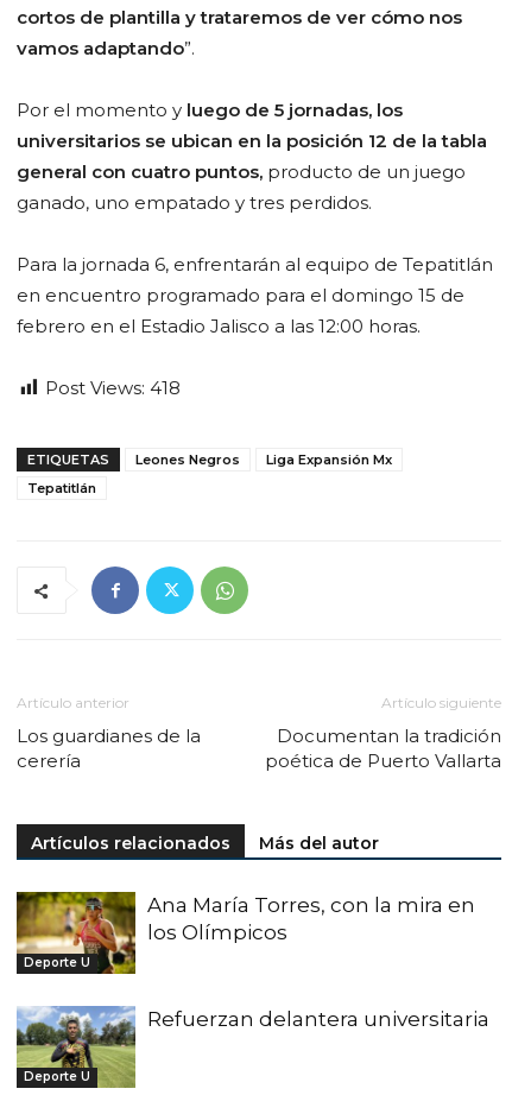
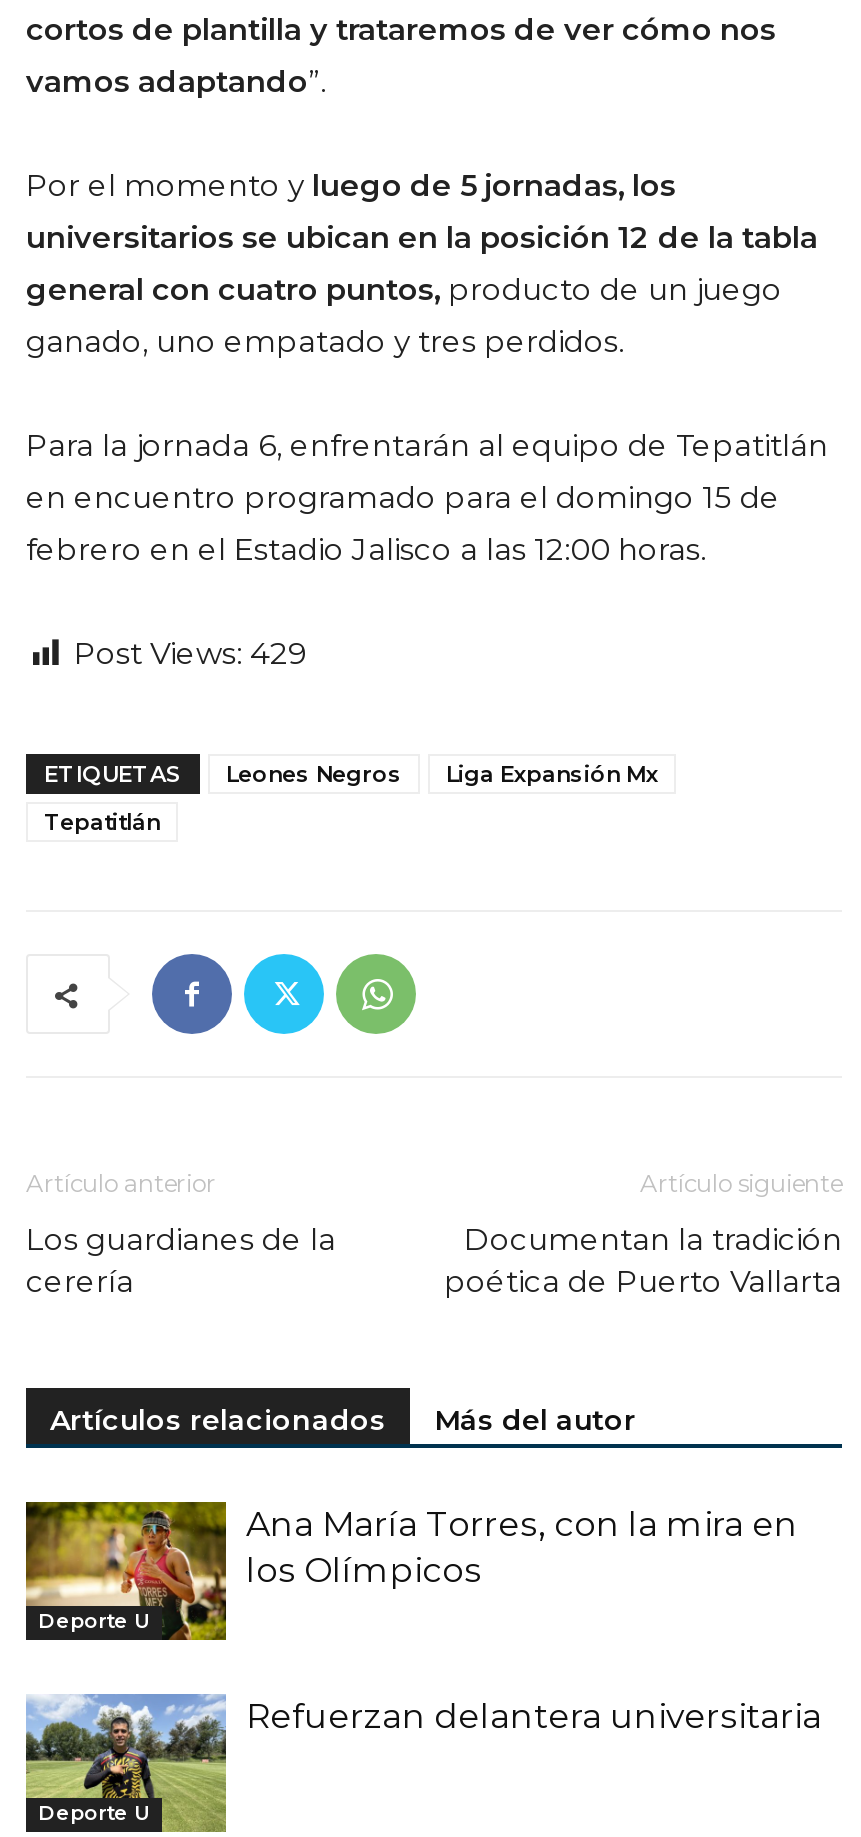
[45,376,181,399] Post Views: 418 -> [74,634,308,672] Post Views: 429

